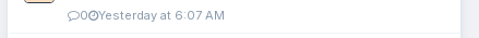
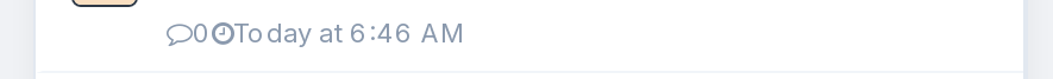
[98,8,225,23] Yesterday at 6:07 AM -> [233,17,464,50] Today at 6:46 AM

